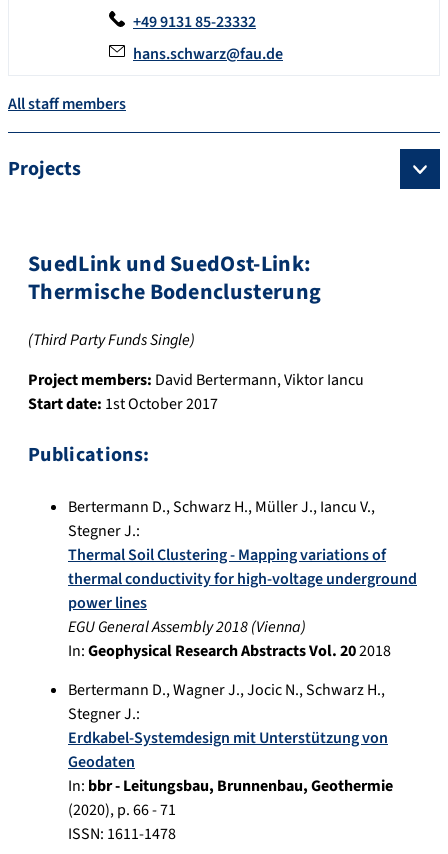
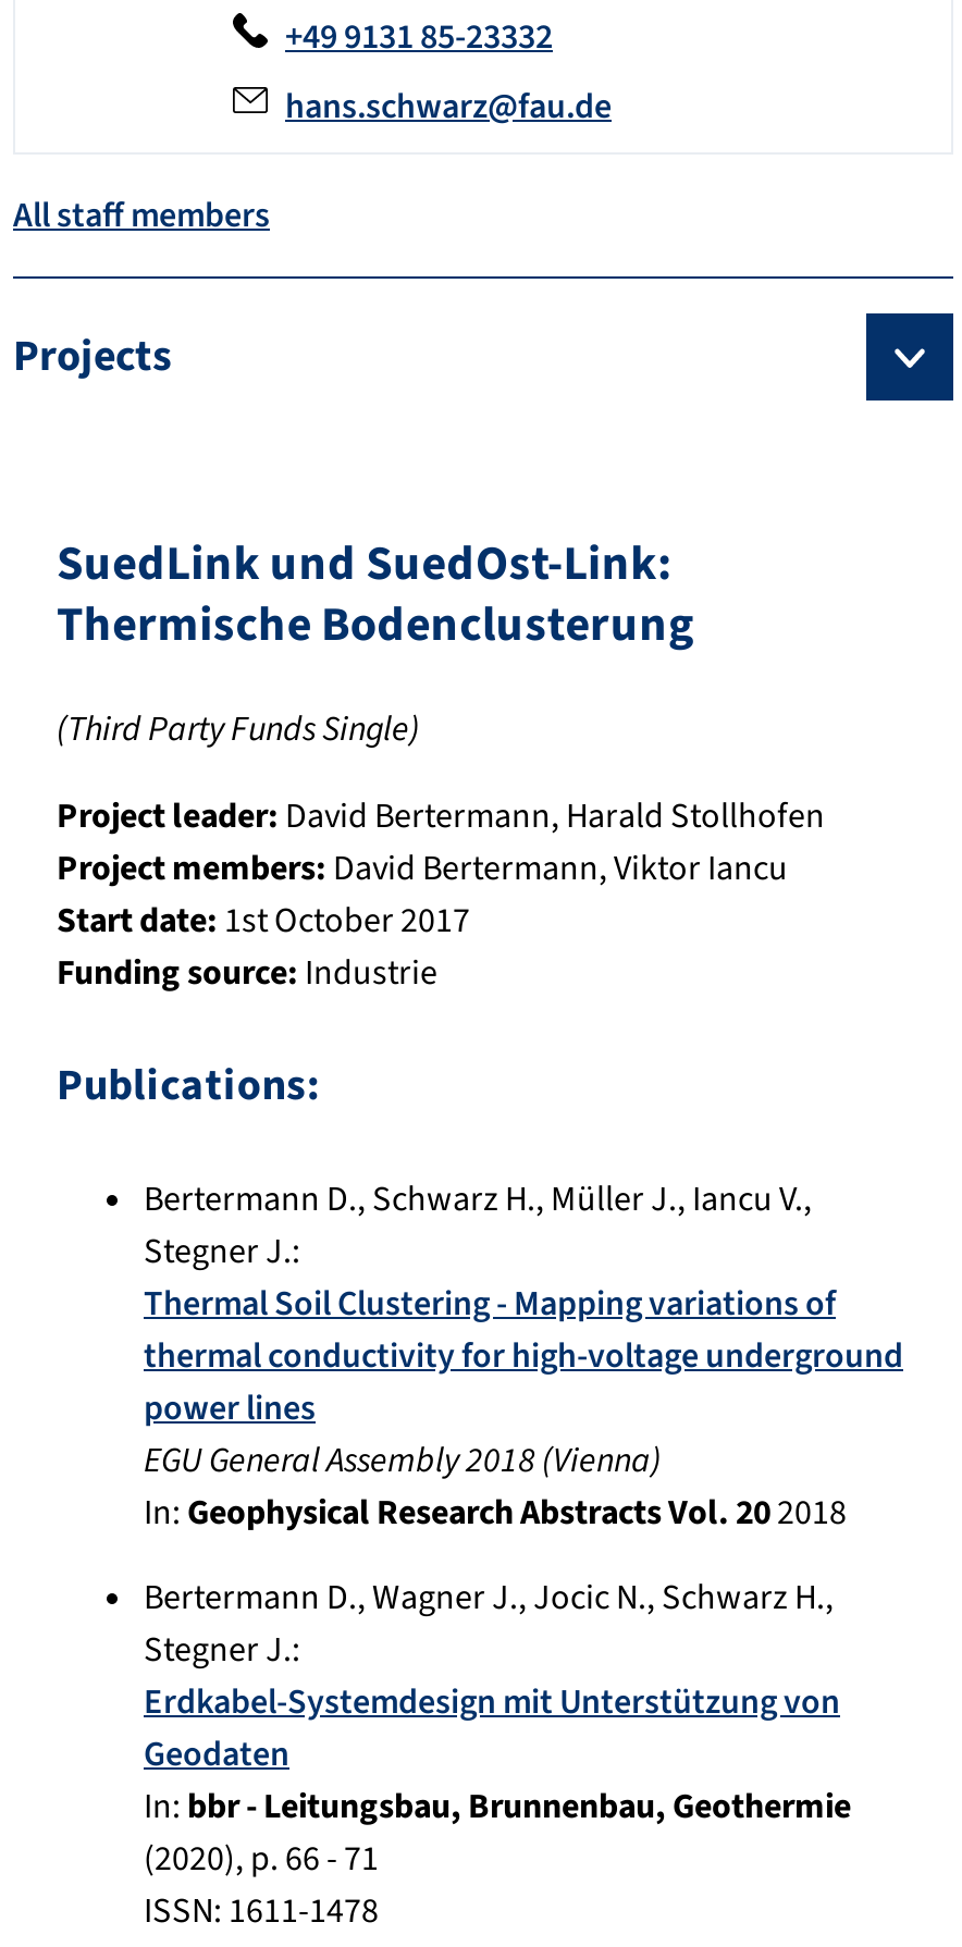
none -> [57,793,825,841] Project leader: David Bertermann, Harald Stollhofen
none -> [57,950,437,998] Funding source: Industrie

